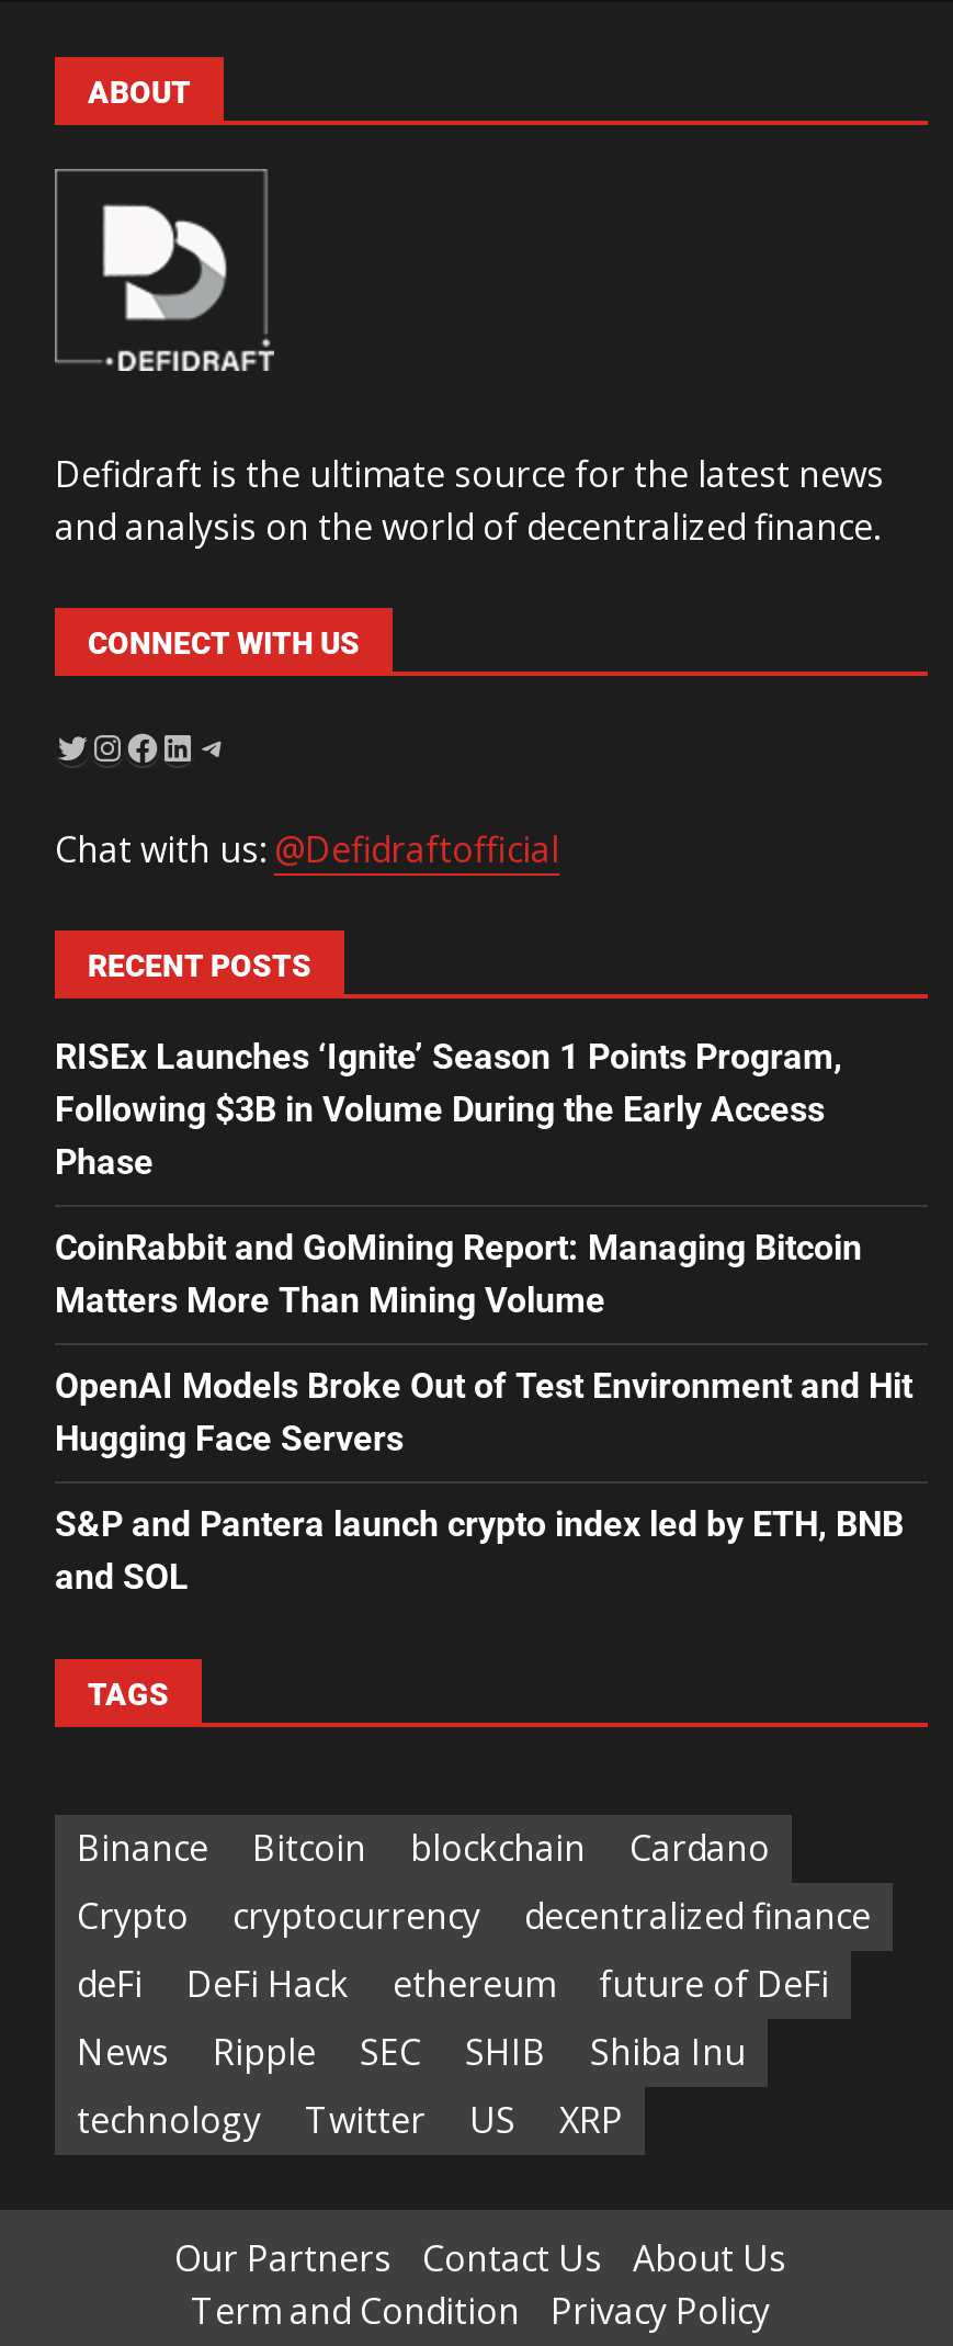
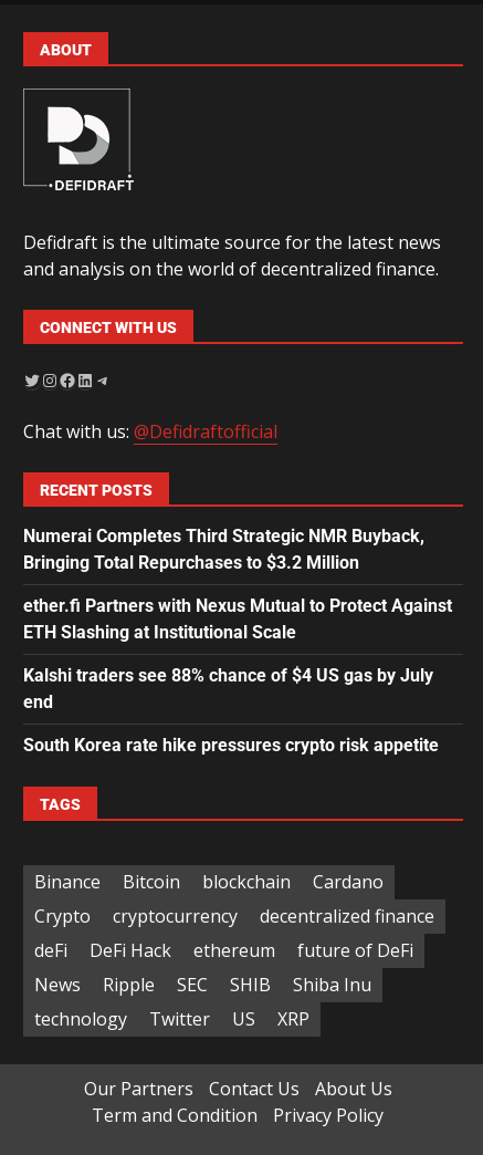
[55,1036,842,1183] RISEx Launches ‘Ignite’ Season 1 Points Program, | Following $3B in Volume During the Early Access | Phase -> [23,526,424,573] Numerai Completes Third Strategic NMR Buyback, | Bringing Total Repurchases to $3.2 Million
[55,1227,862,1321] CoinRabbit and GoMining Report: Managing Bitcoin | Matters More Than Mining Volume -> [23,595,452,643] ether.fi Partners with Nexus Mutual to Protect Against | ETH Slashing at Institutional Scale
[55,1365,912,1459] OpenAI Models Broke Out of Test Environment and Hit | Hugging Face Servers -> [23,665,433,712] Kalshi traders see 88% chance of $4 US gas by July | end
[55,1503,904,1598] S&P and Pantera launch crypto index led by ETH, BNB | and SOL -> [23,735,439,756] South Korea rate hike pressures crypto risk appetite

